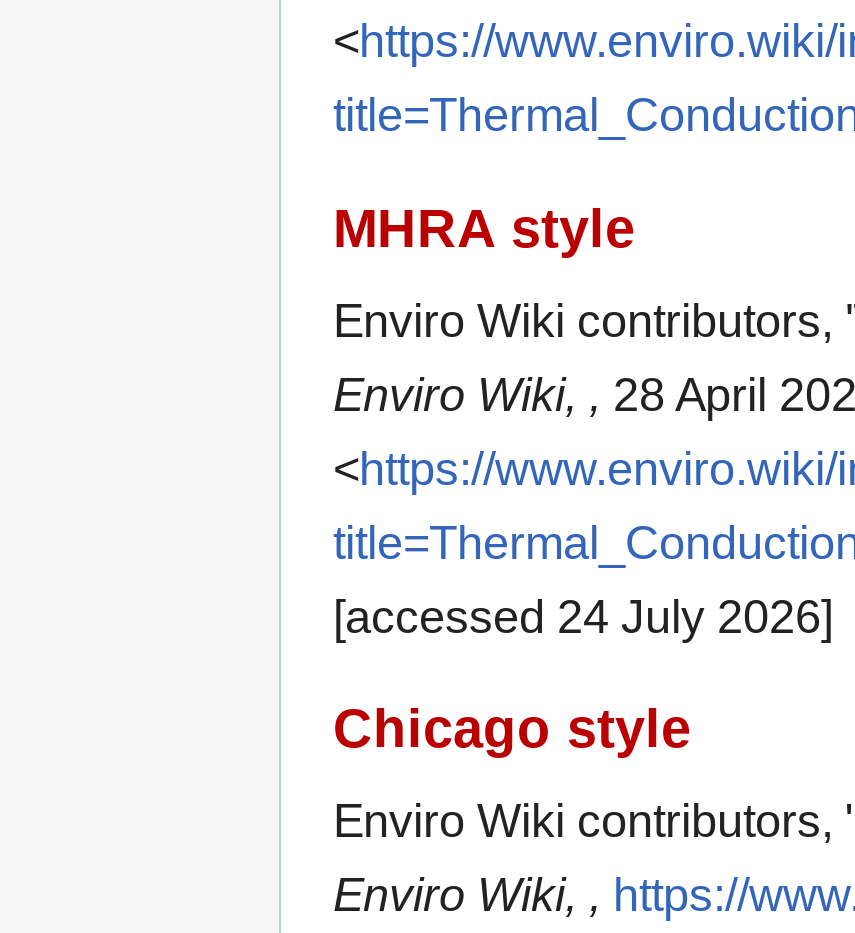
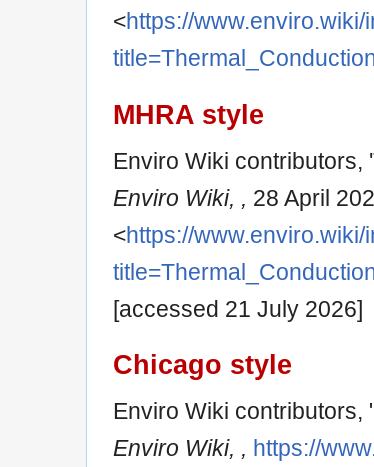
[333,591,833,643] [accessed 24 July 2026] -> [113,296,363,322] [accessed 21 July 2026]

